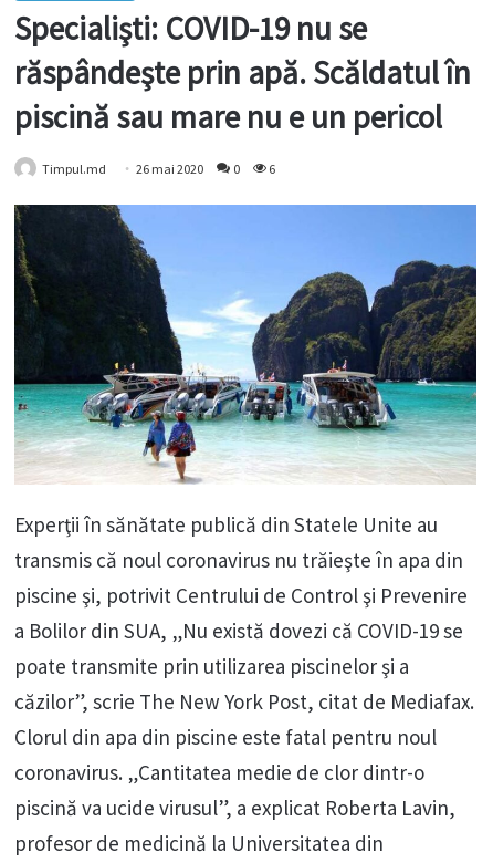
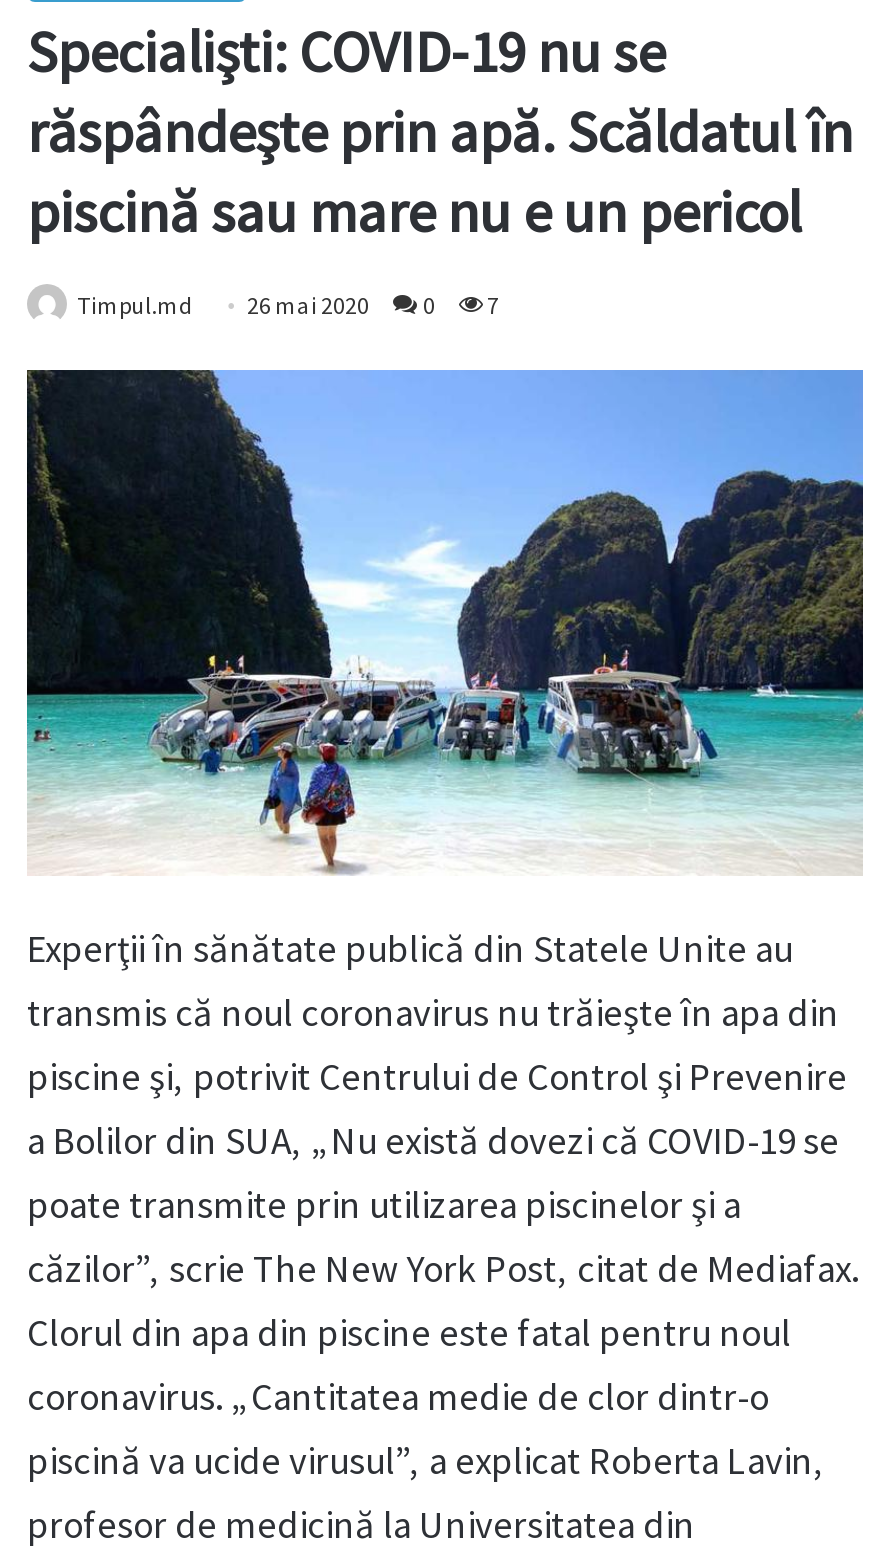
[42,161,275,177] Timpul.md 26 mai 2020 0 6 -> [77,291,499,321] Timpul.md 26 mai 2020 0 7

